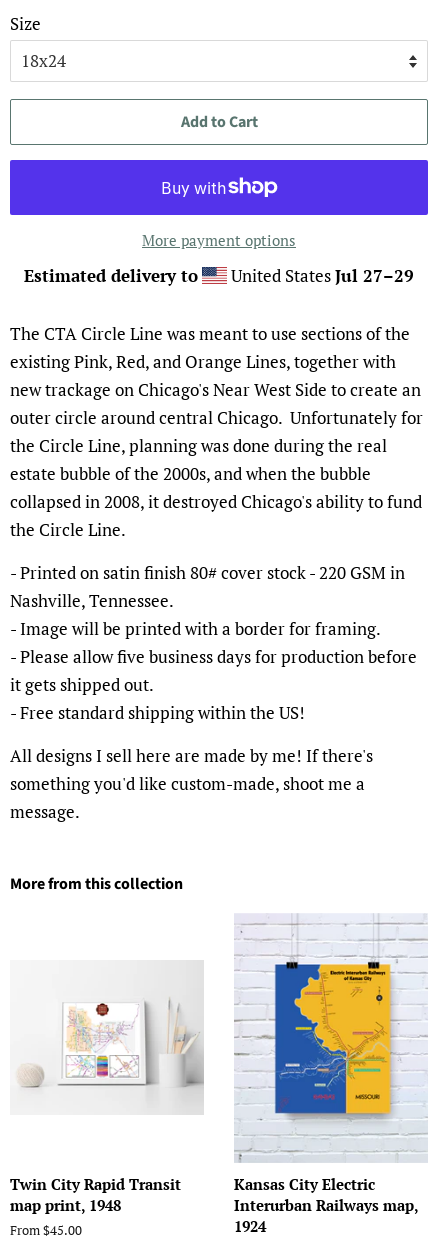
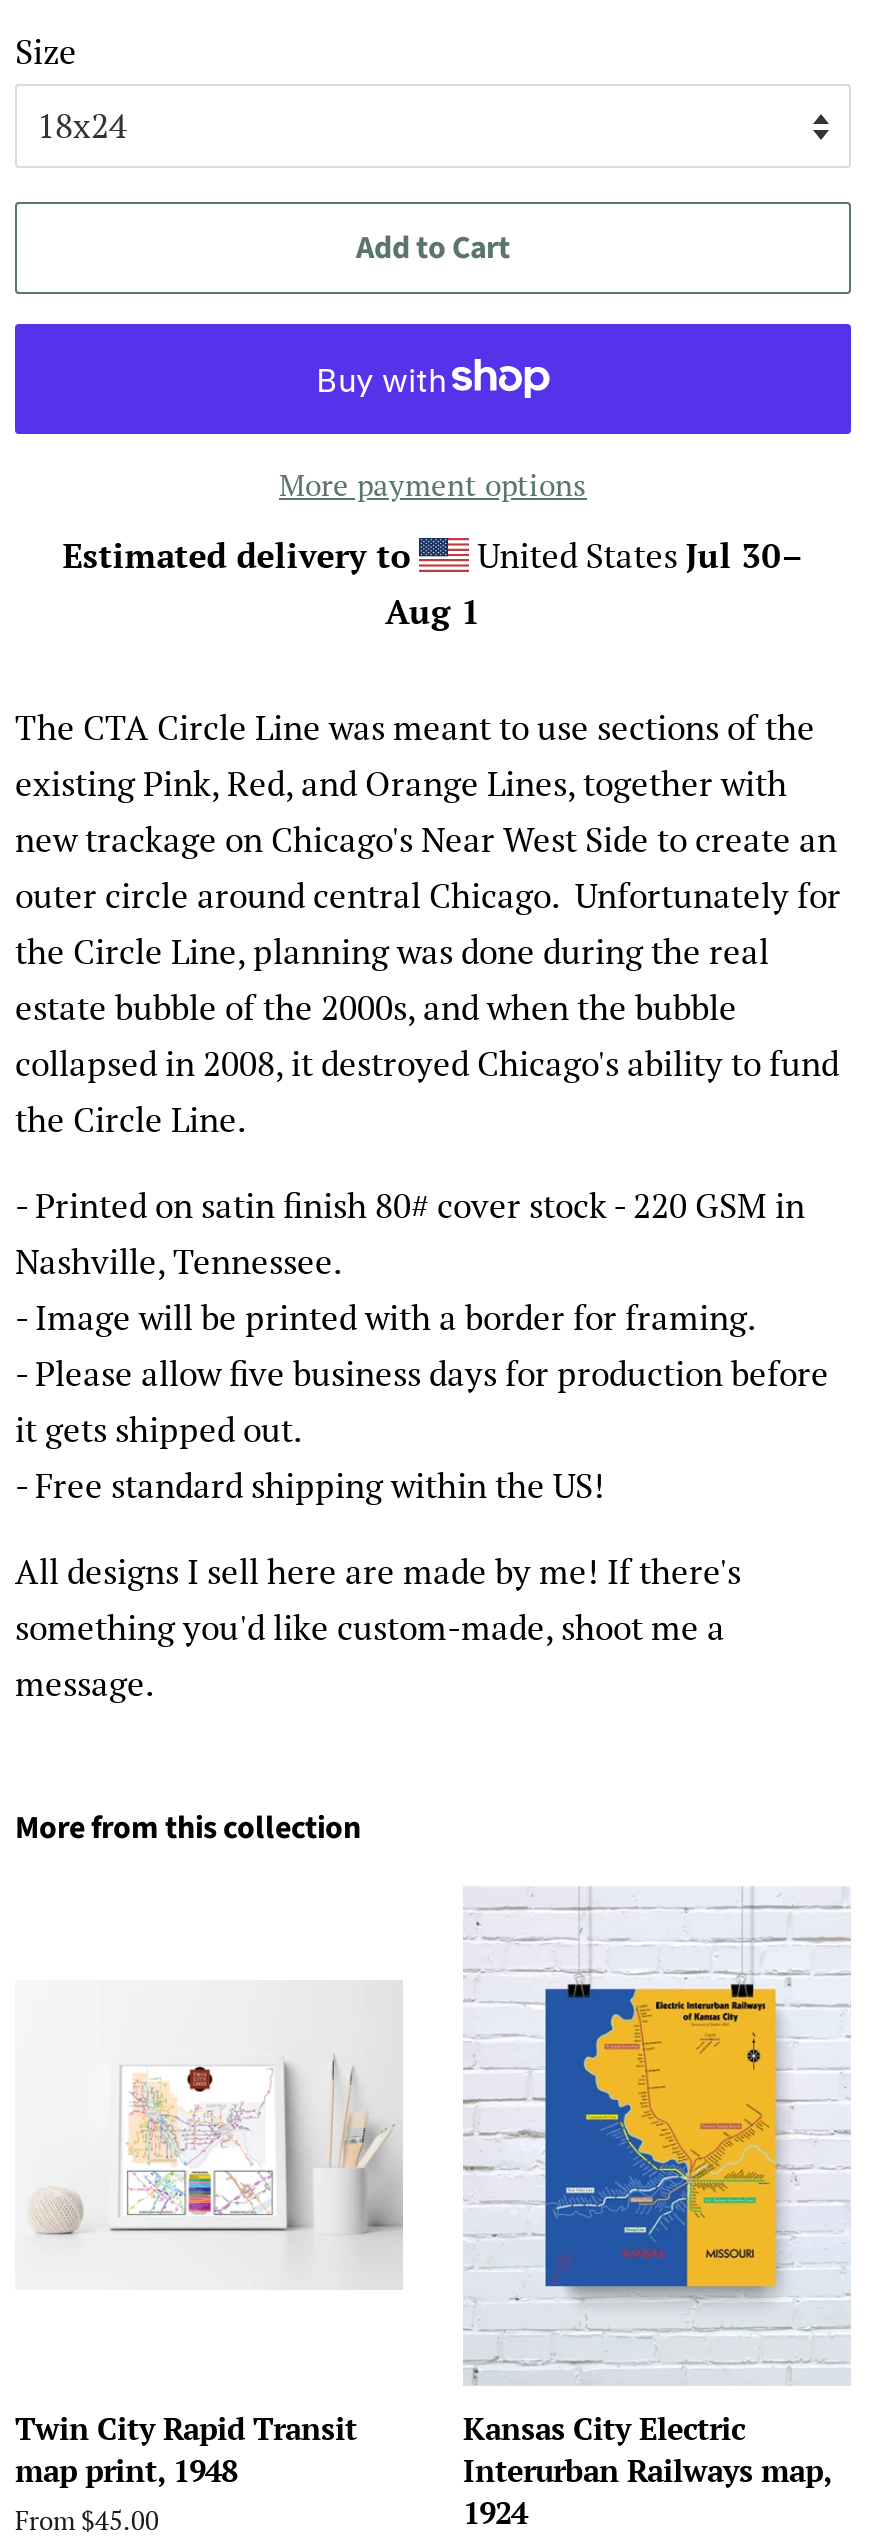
[227,264,414,287] United States Jul 27–29 -> [385,531,803,633] United States Jul 30– | Aug 1

